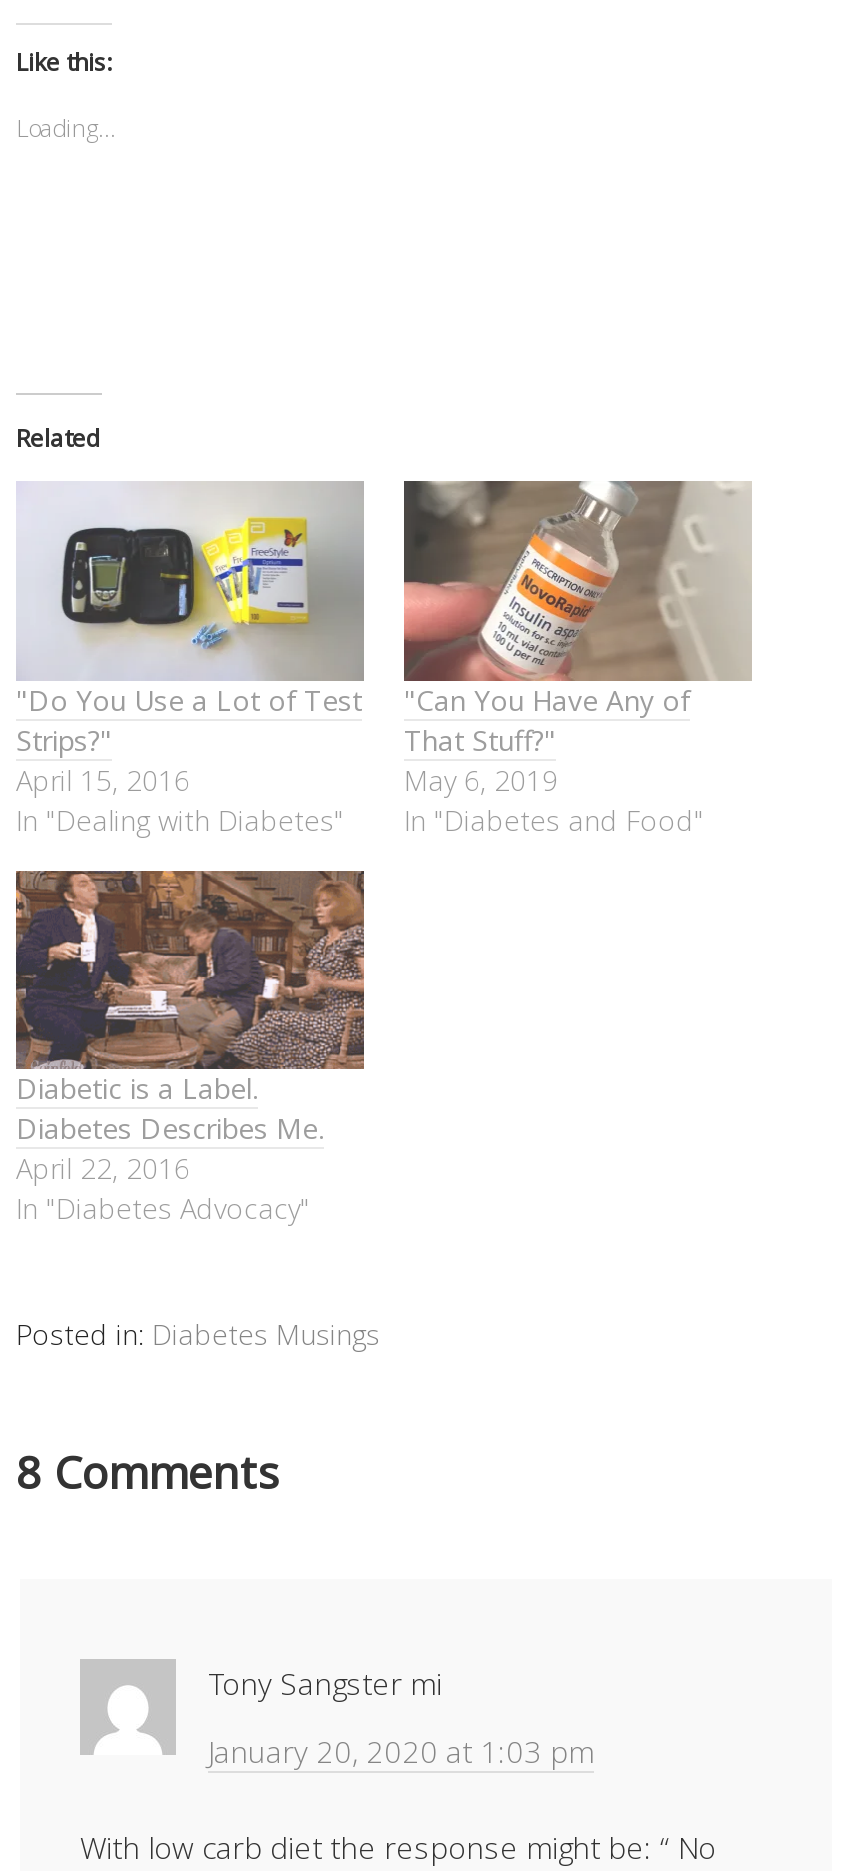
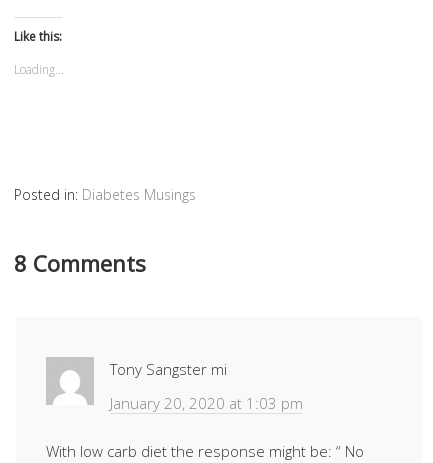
[16,421,102,455] Related -> none
[16,481,366,838] [image] | "Do You Use a Lot of Test | Strips?" | April 15, 2016 | In "Dealing with Diabetes" -> none
[402,479,752,838] [image] | "Can You Have Any of | That Stuff?" | May 6, 2019 | In "Diabetes and Food" -> none
[14,869,366,1228] [image] | Diabetic is a Label. | Diabetes Describes Me. | April 22, 2016 | In "Diabetes Advocacy" -> none

